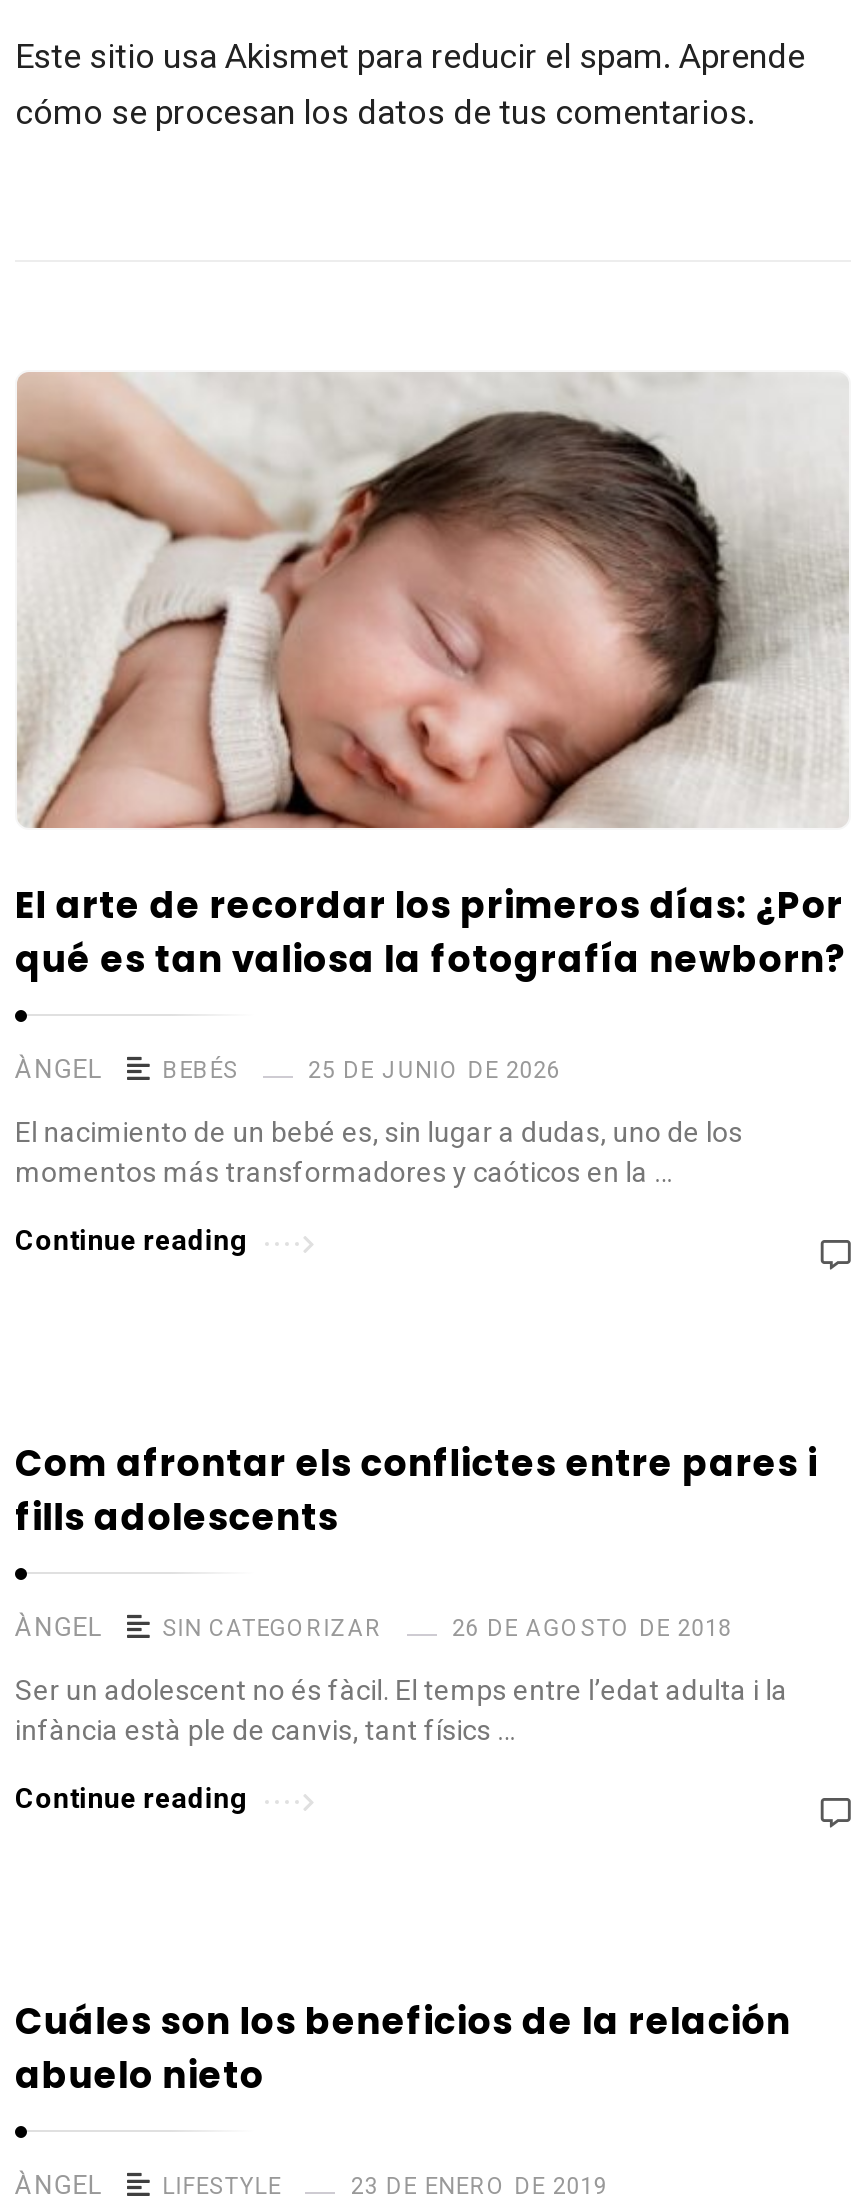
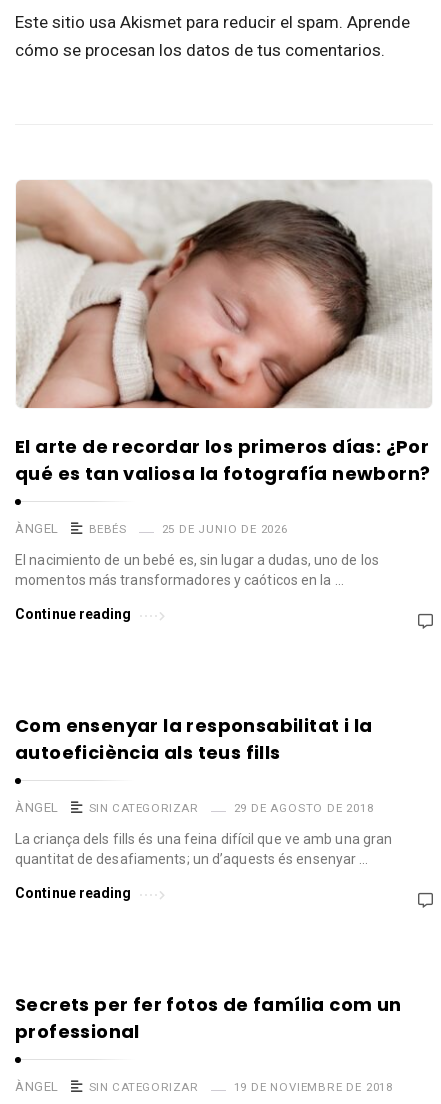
[15,1438,818,1542] Com afrontar els conflictes entre pares i | fills adolescents -> [15,713,372,765] Com ensenyar la responsabilitat i la | autoeficiència als teus fills
[452,1614,732,1642] 26 DE AGOSTO DE 2018 -> [234,801,374,815] 29 DE AGOSTO DE 2018
[15,1674,788,1746] Ser un adolescent no és fàcil. El temps entre l’edat adulta i la | infància està ple de canvis, tant físics … -> [15,831,392,867] La criança dels fills és una feina difícil que ve amb una gran | quantitat de desafiaments; un d’aquests és ensenyar …
[15,1996,791,2100] Cuáles son los beneficios de la relación | abuelo nieto -> [15,992,402,1044] Secrets per fer fotos de família com un | professional
[162,2172,607,2200] LIFESTYLE | 23 DE ENERO DE 2019 -> [89,1080,393,1094] SIN CATEGORIZAR | 19 DE NOVIEMBRE DE 2018

